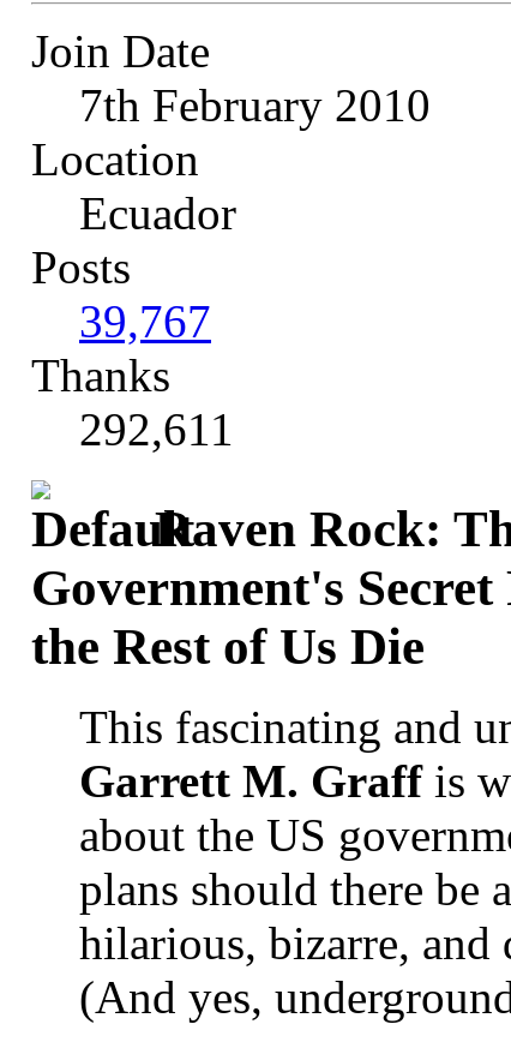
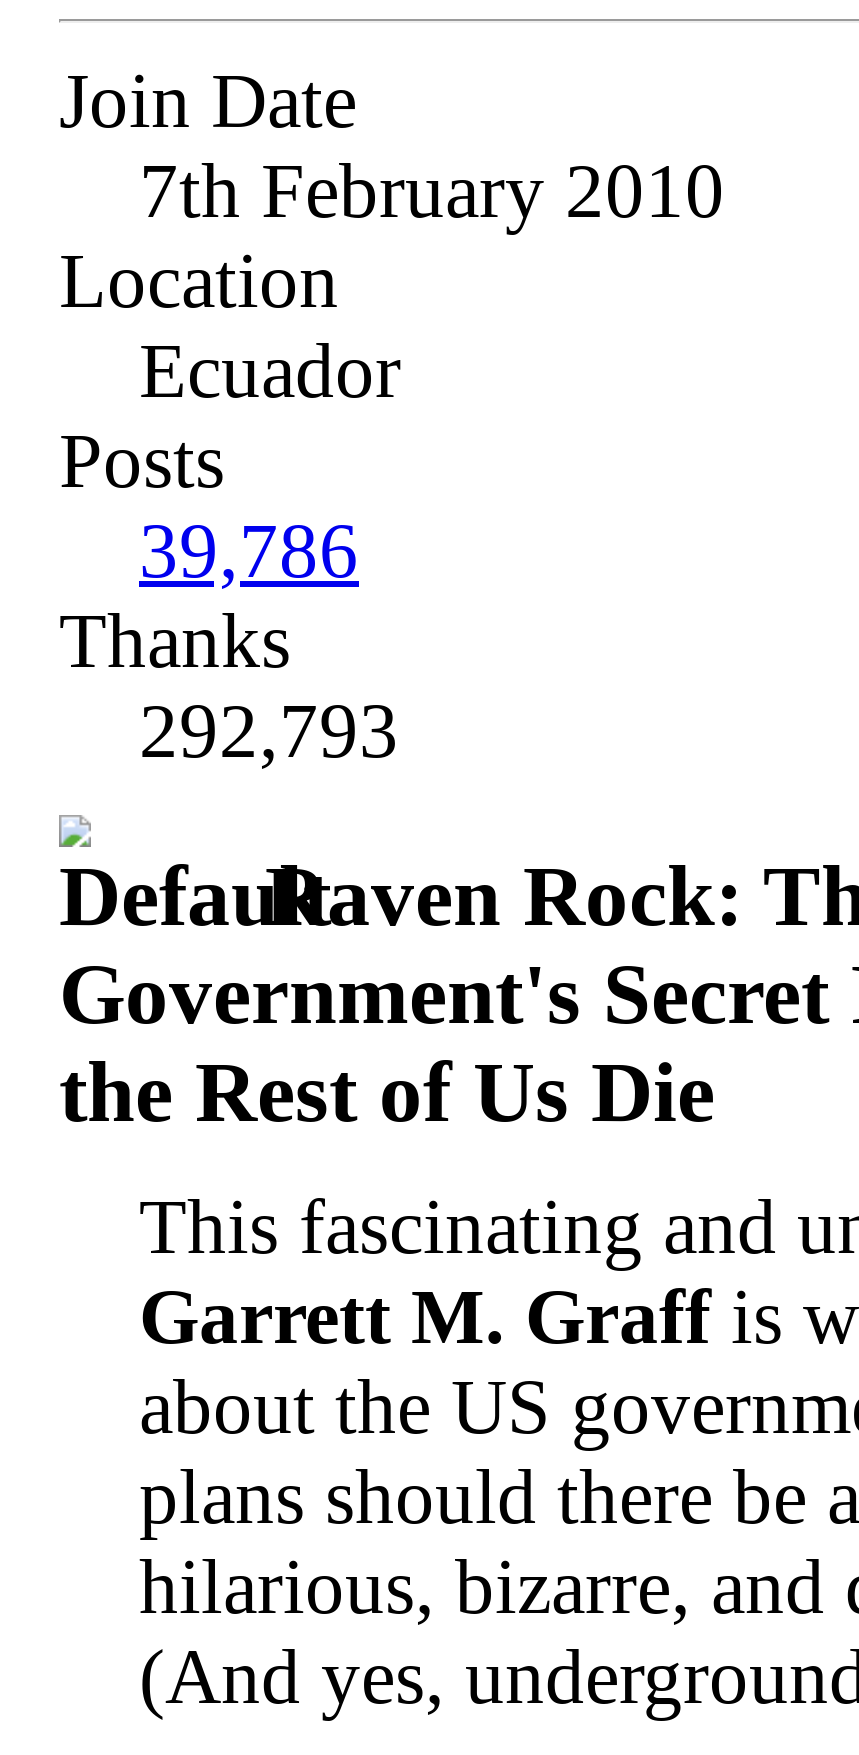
[79,295,211,347] 39,767 -> [139,507,359,593] 39,786
[79,403,234,455] 292,611 -> [139,687,399,773] 292,793

